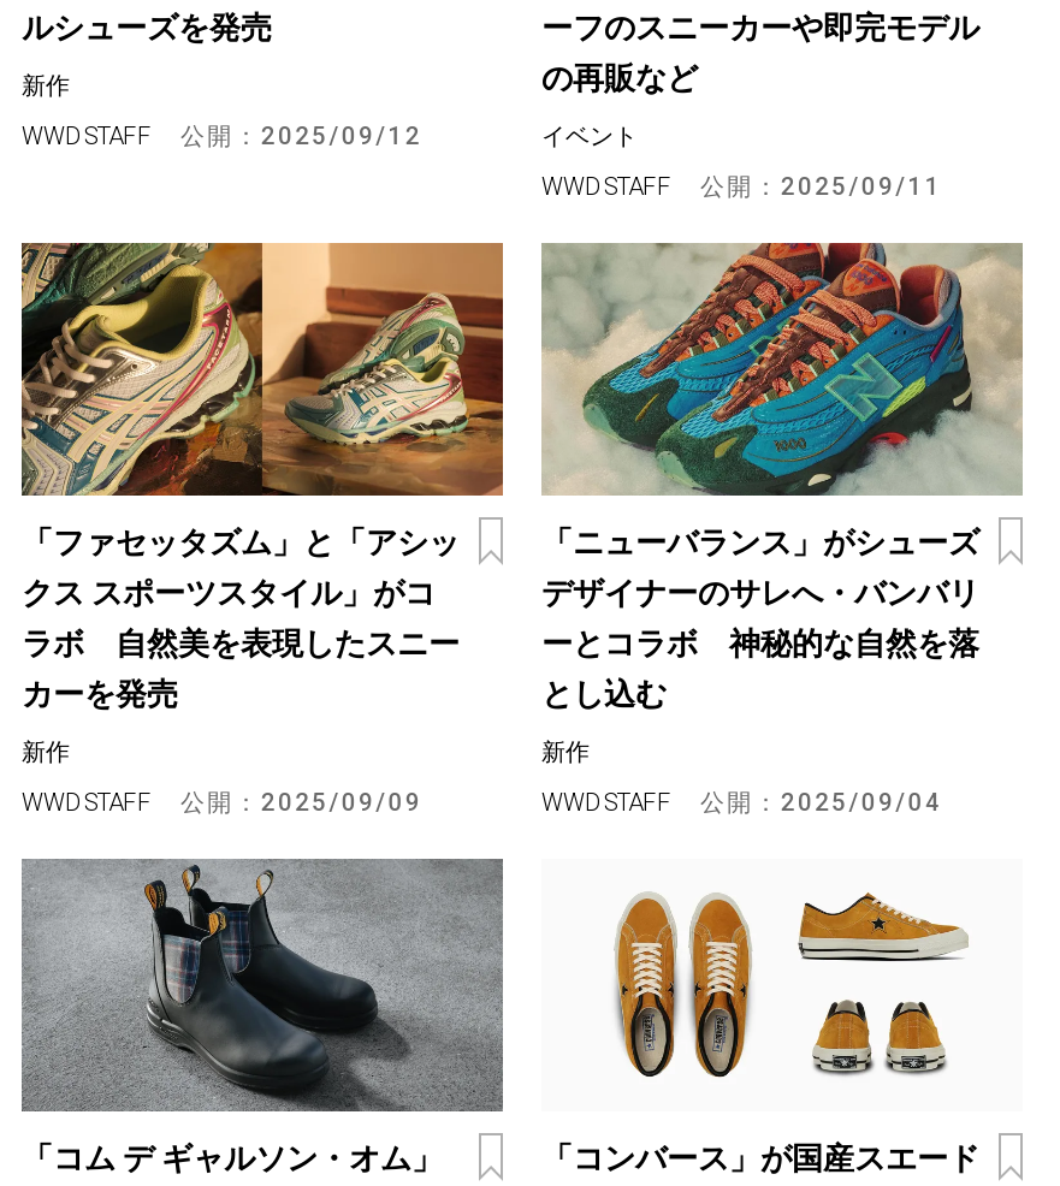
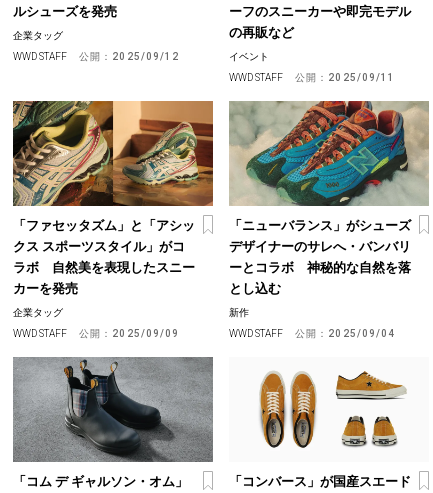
[22,72,70,99] 新作 -> [13,30,63,41] 企業タッグ
[22,739,70,765] 新作 -> [13,307,63,318] 企業タッグ

